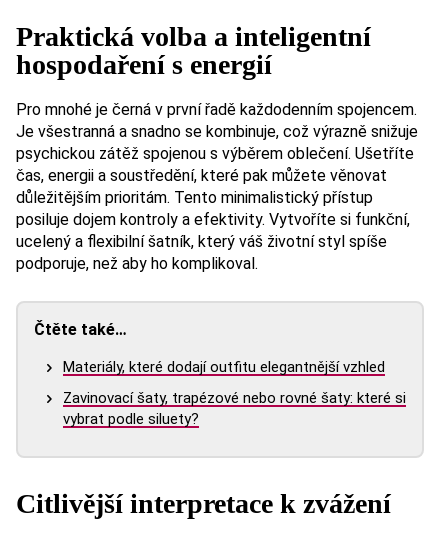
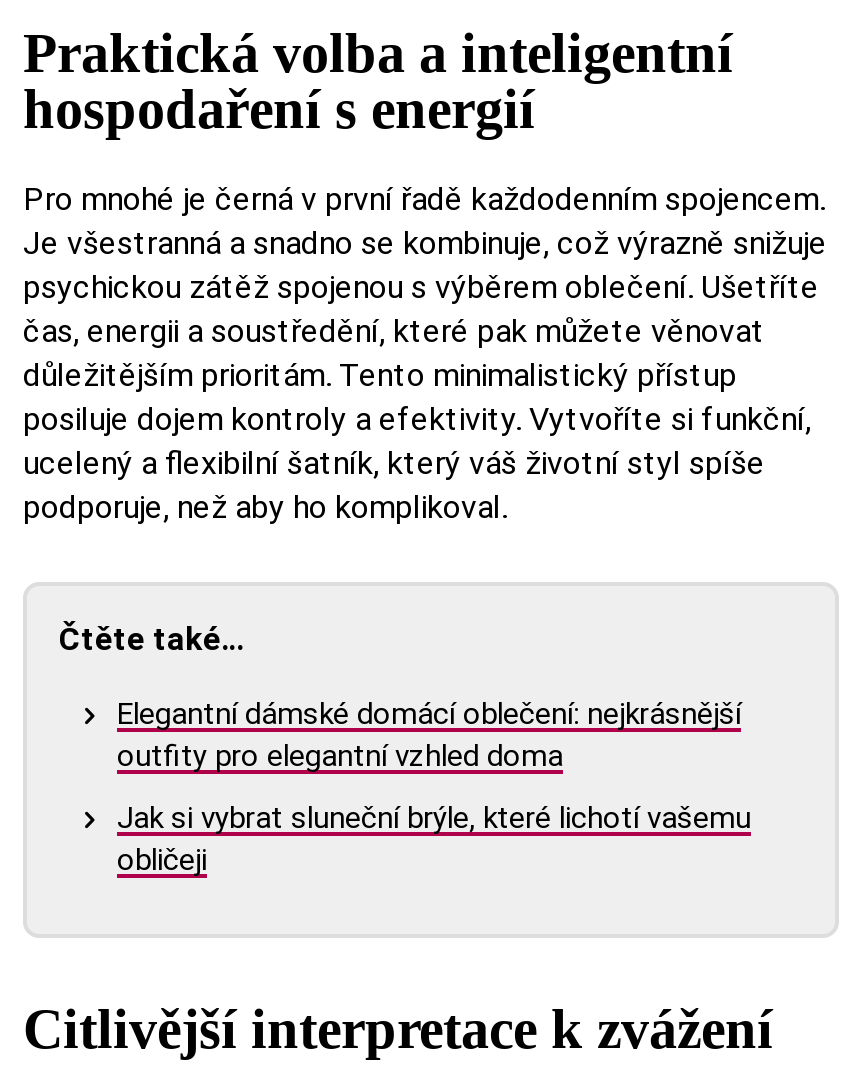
[63,358,385,376] Materiály, které dodají outfitu elegantnější vzhled -> [117,696,741,774] Elegantní dámské domácí oblečení: nejkrásnější | outfity pro elegantní vzhled doma
[63,389,406,428] Zavinovací šaty, trapézové nebo rovné šaty: které si | vybrat podle siluety? -> [117,800,751,878] Jak si vybrat sluneční brýle, které lichotí vašemu | obličeji

